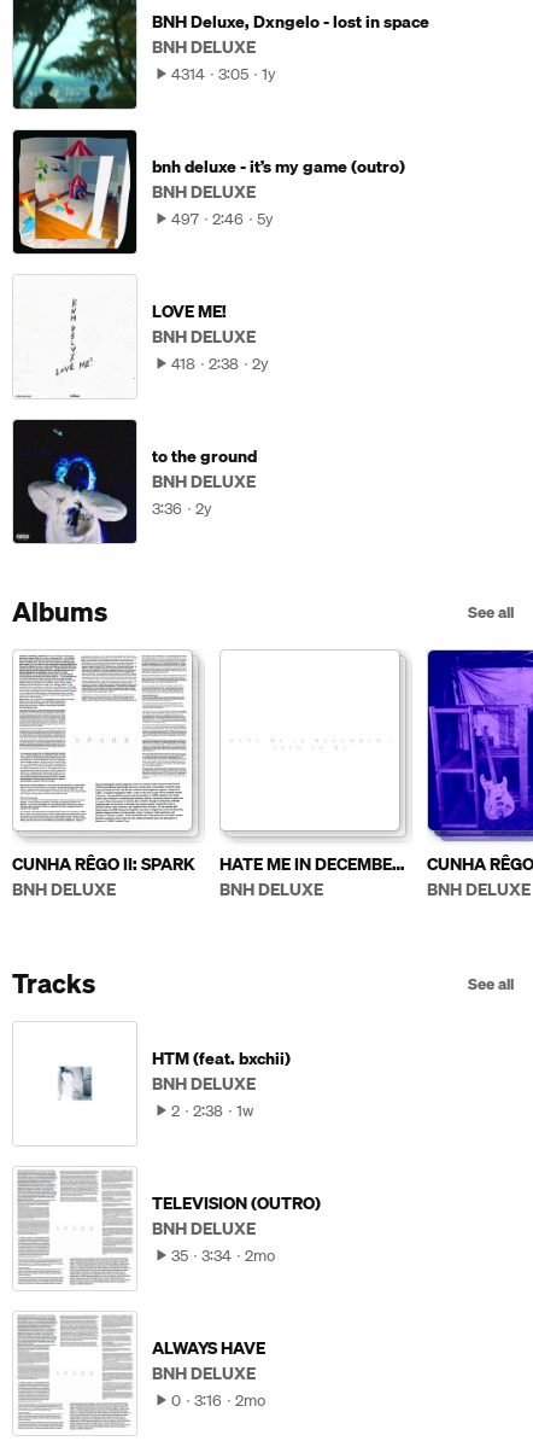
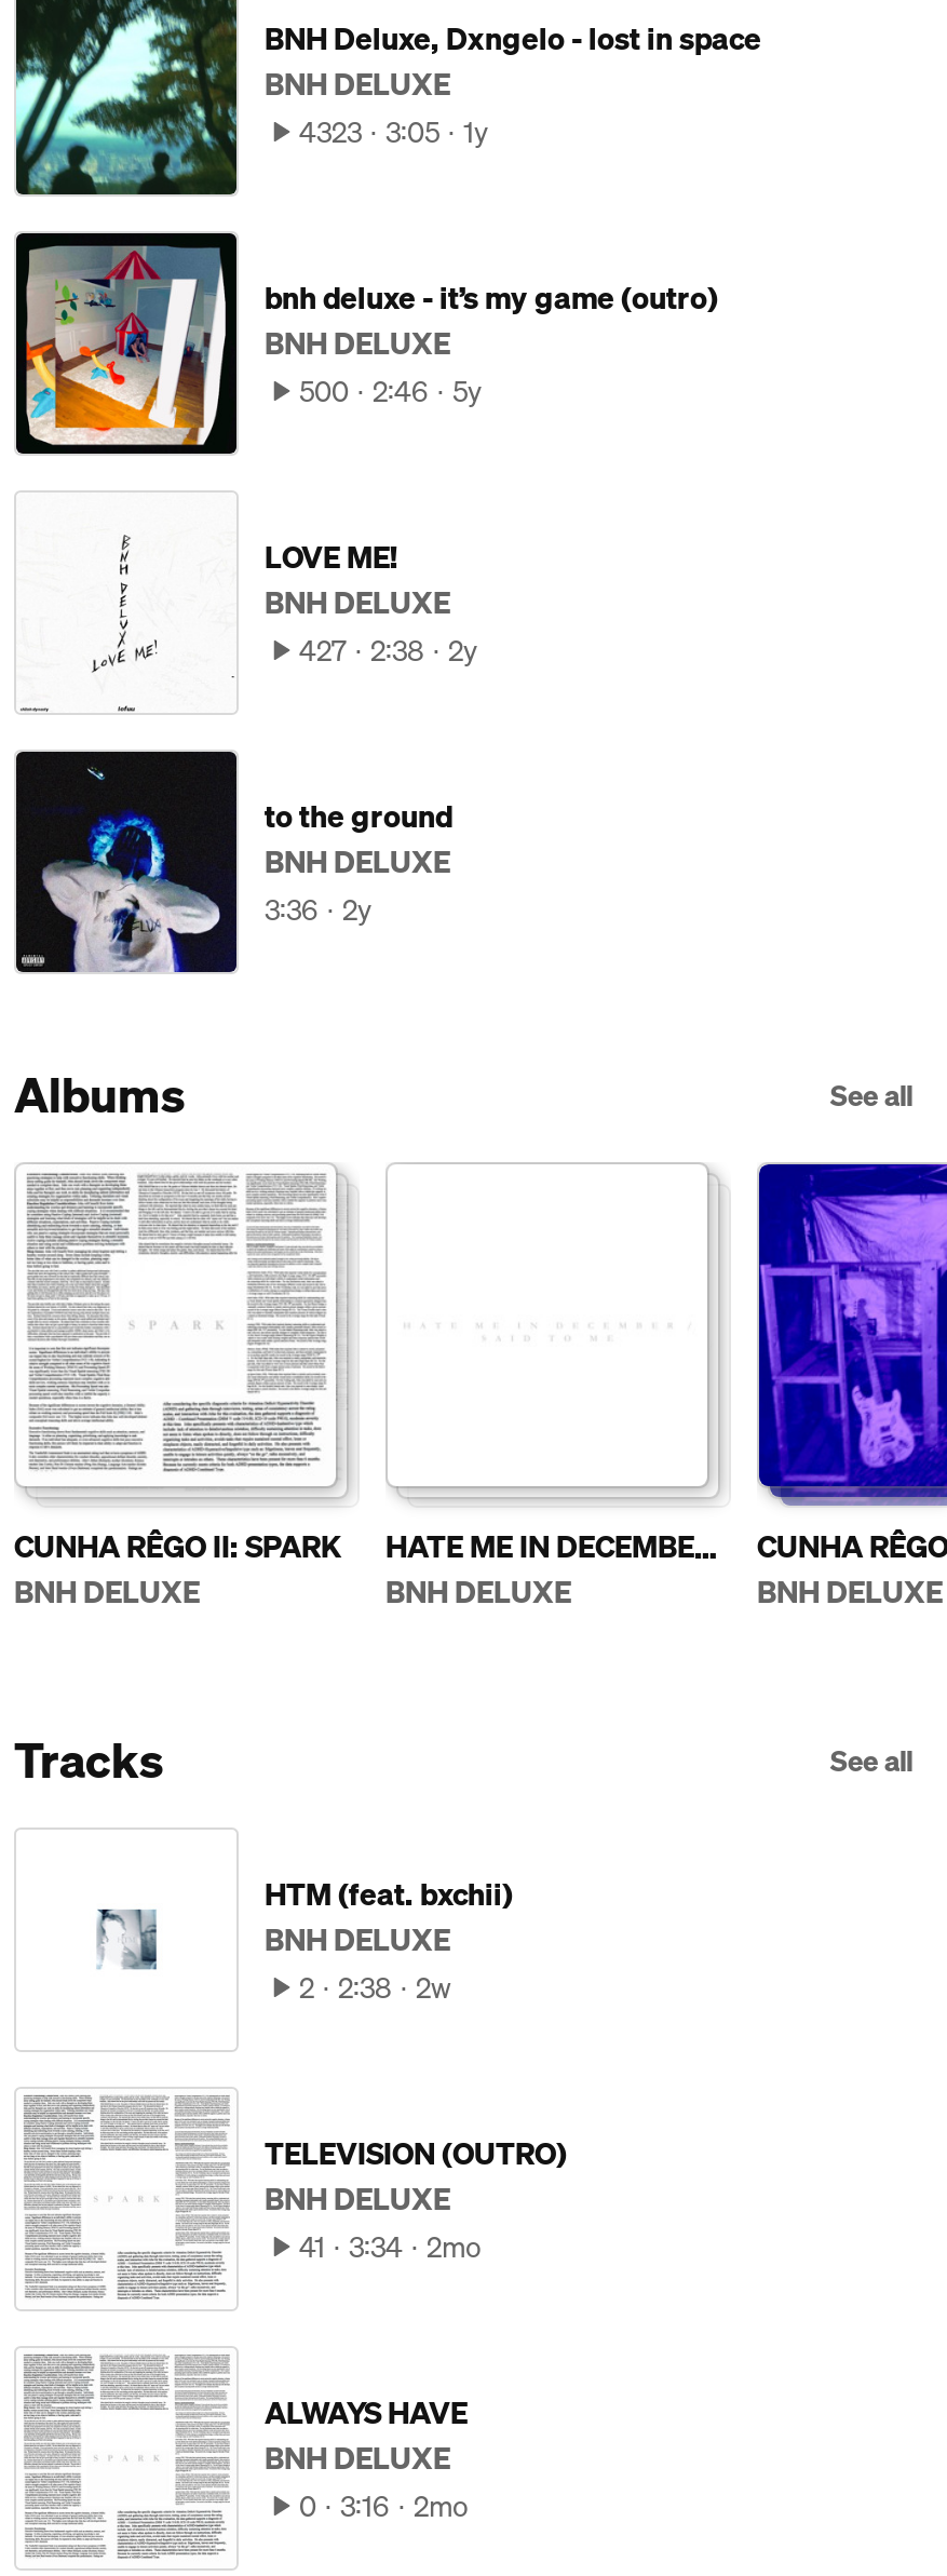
[171,62,276,86] 4314 3:05 1y -> [299,111,489,154] 4323 3:05 1y
[171,207,274,231] 497 2:46 5y -> [299,370,483,413] 500 2:46 5y
[171,352,269,376] 418 2:38 2y -> [299,629,478,673] 427 2:38 2y
[171,1099,253,1123] 2 2:38 1w -> [299,1967,450,2010] 2 2:38 2w
[171,1244,275,1268] 35 3:34 2mo -> [299,2226,481,2269] 41 3:34 2mo

